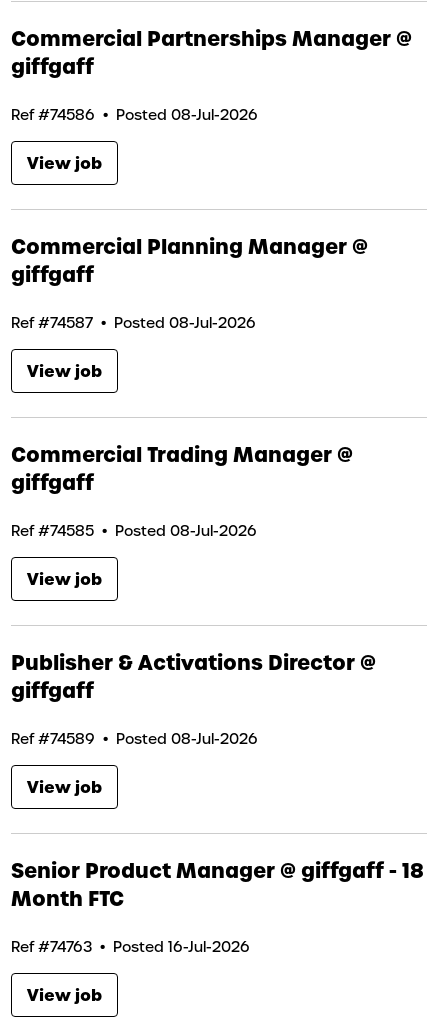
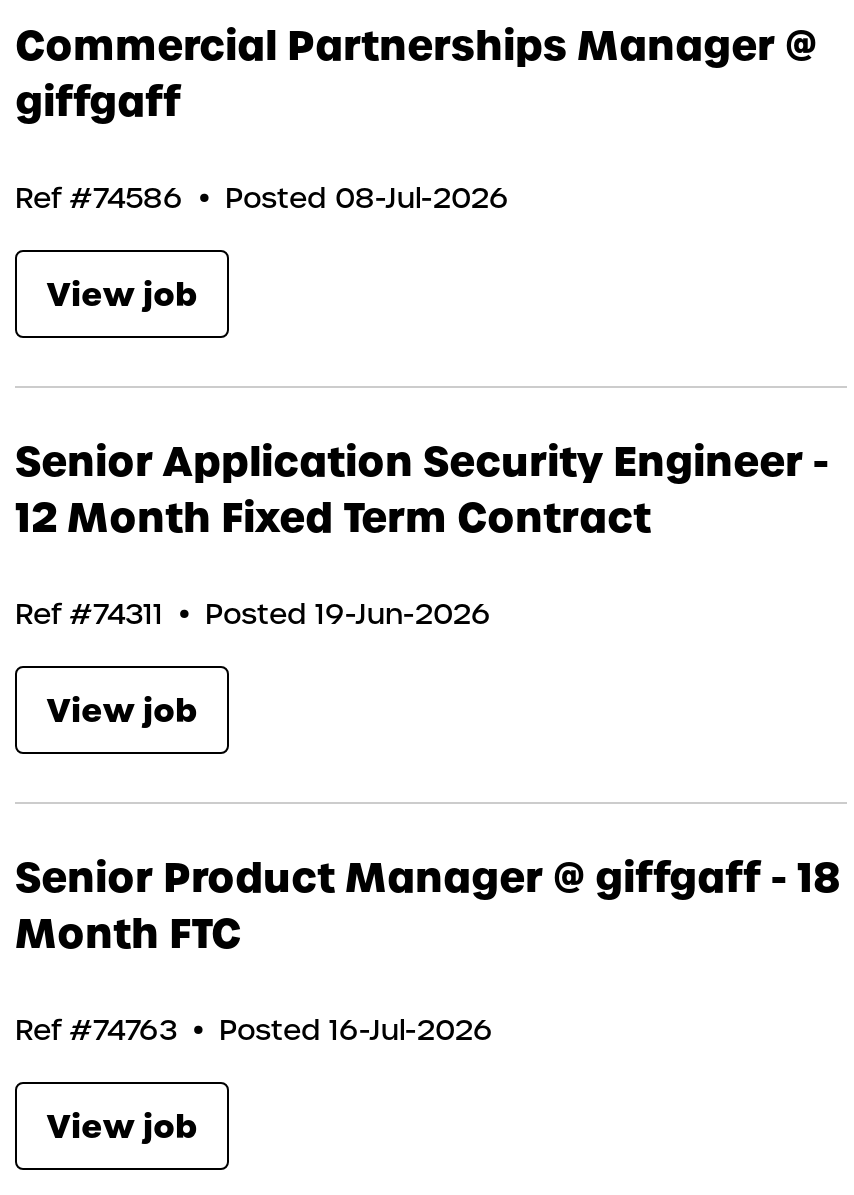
[11,233,376,748] Commercial Planning Manager @ | giffgaff | Ref #74587 • Posted 08-Jul-2026 | View job | Commercial Trading Manager @ | giffgaff | Ref #74585 • Posted 08-Jul-2026 | View job | Publisher & Activations Director @ | giffgaff | Ref #74589 • Posted 08-Jul-2026 -> [15,434,829,632] Senior Application Security Engineer - | 12 Month Fixed Term Contract | Ref #74311 • Posted 19-Jun-2026

